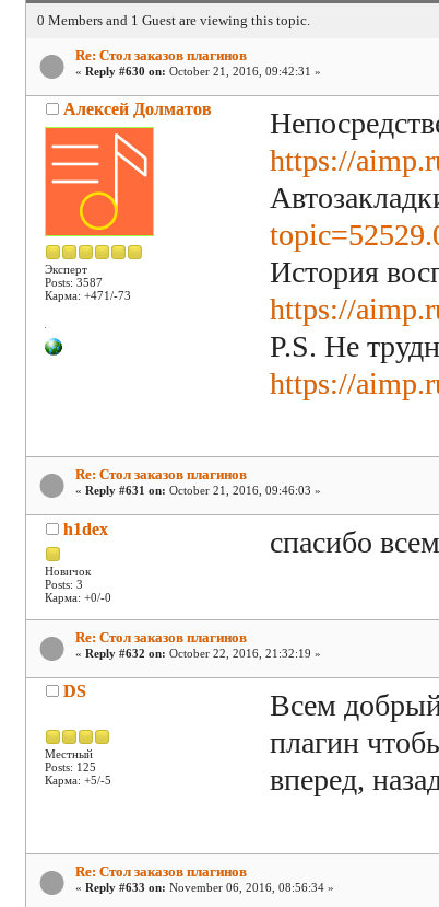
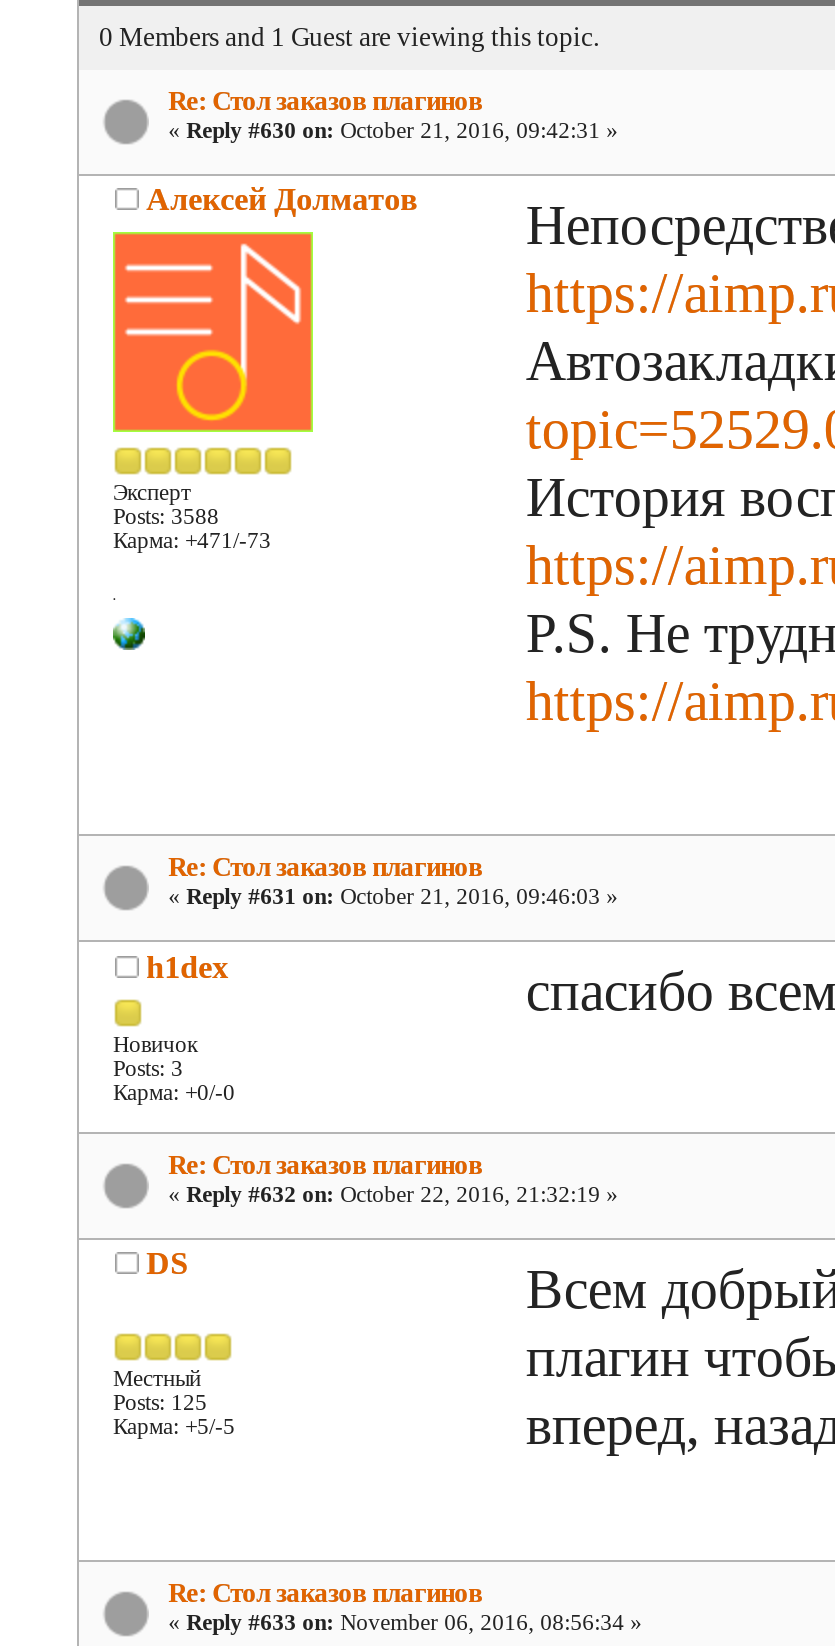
[45,276,103,289] Posts: 3587 -> [113,504,219,528] Posts: 3588

